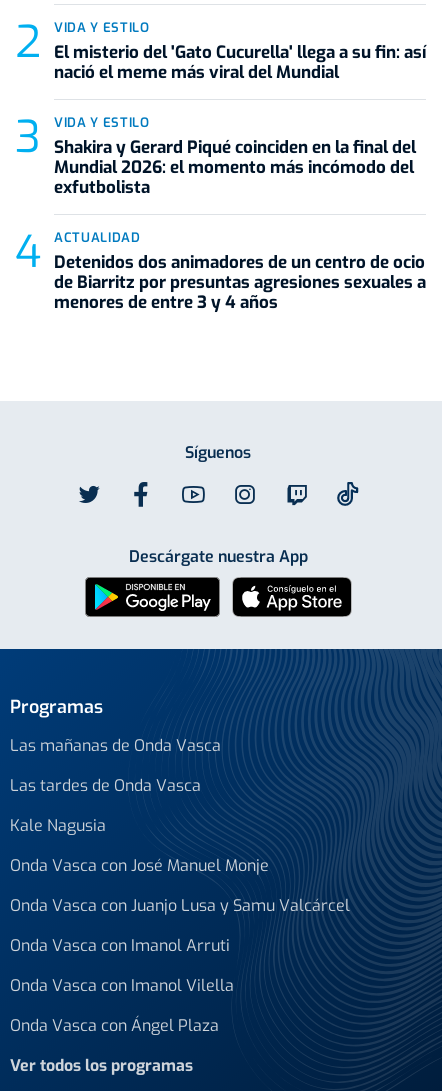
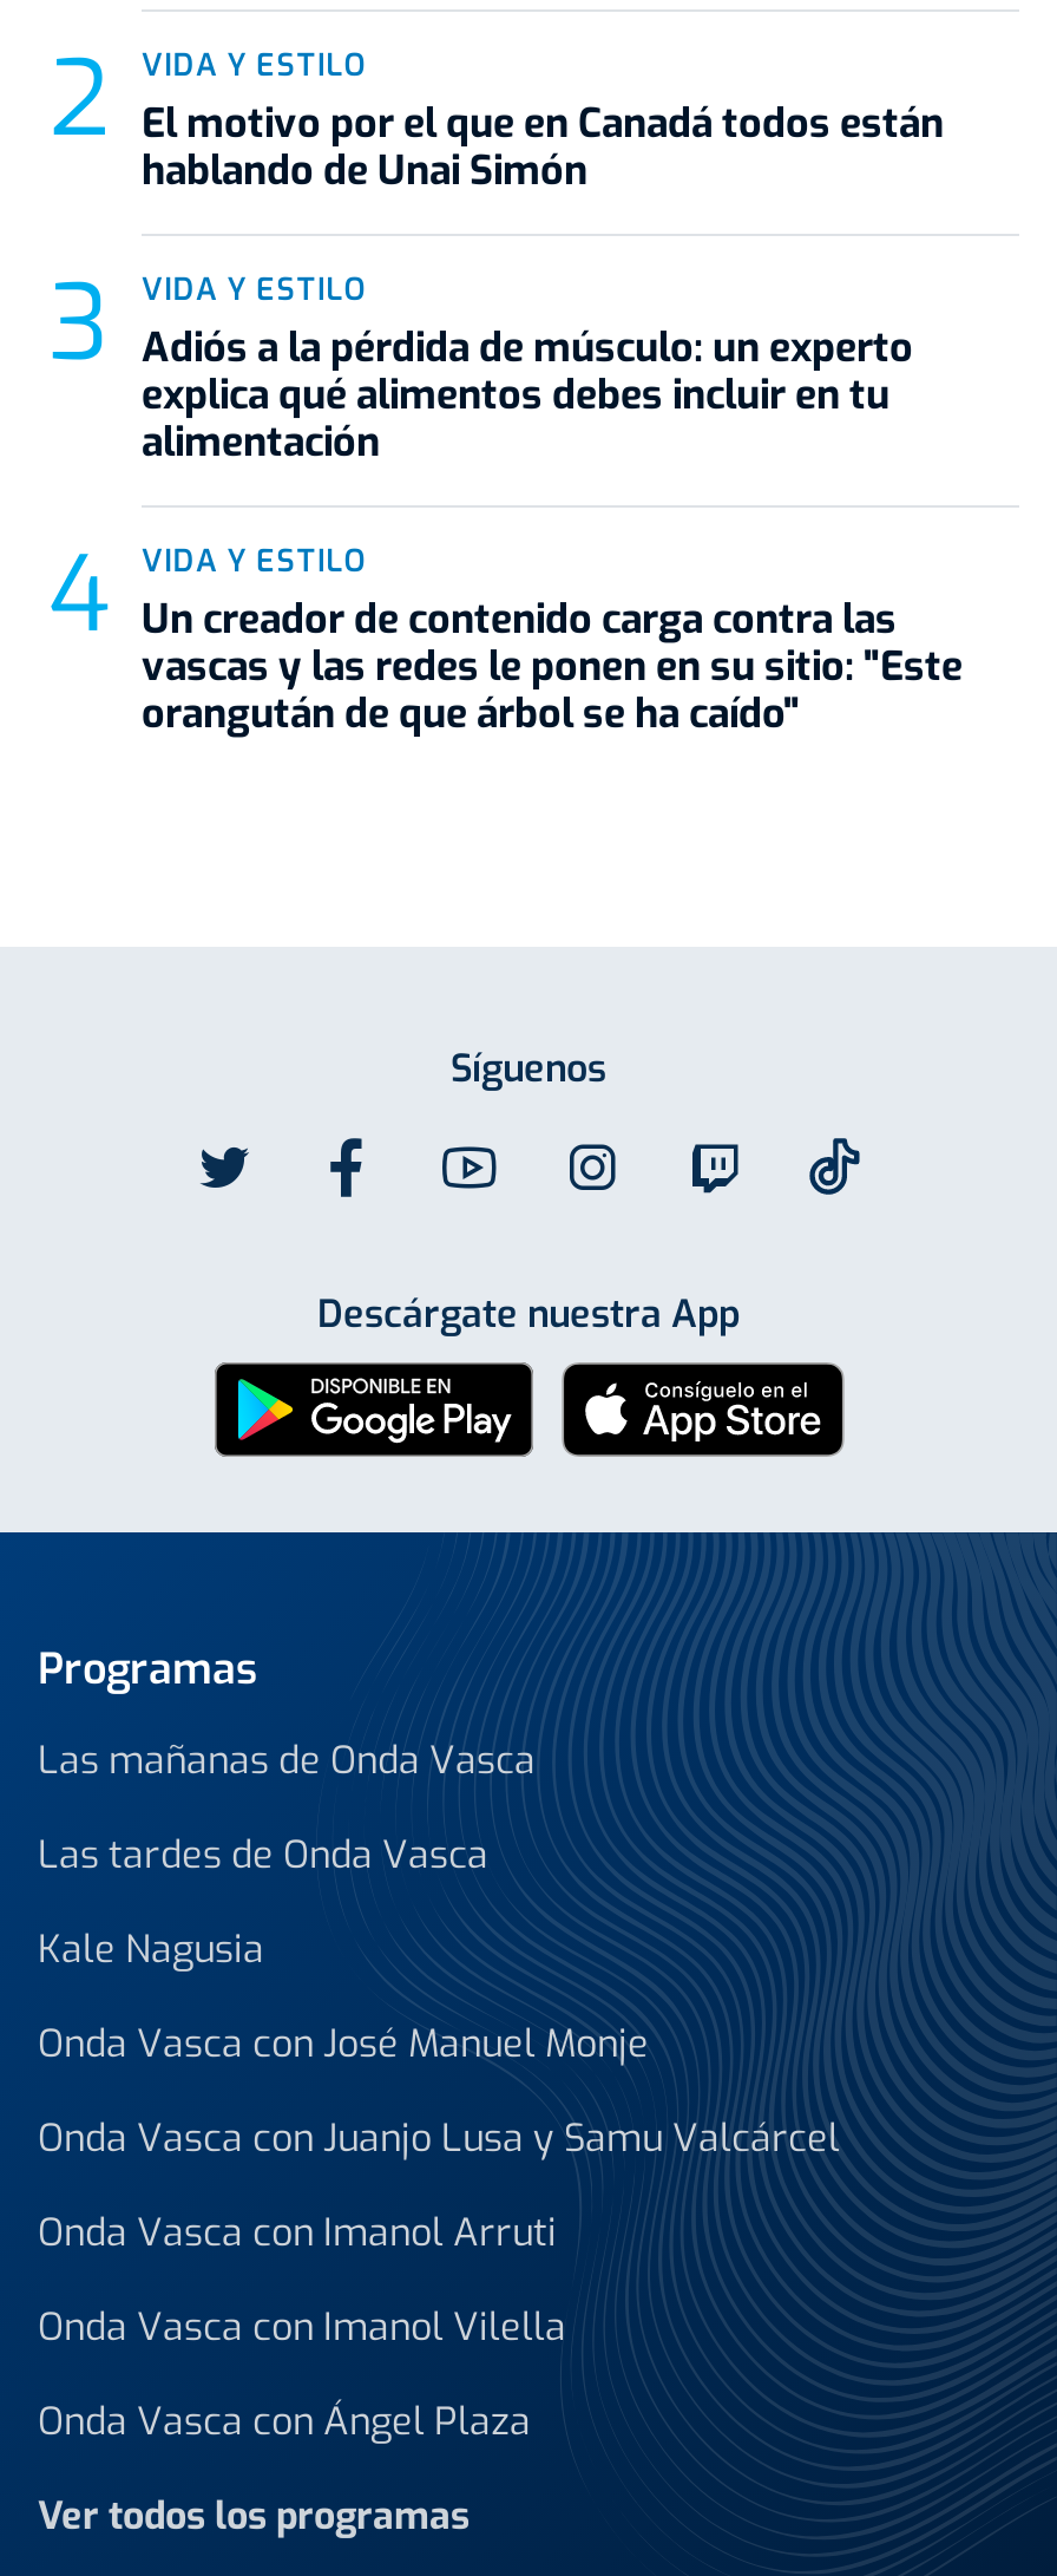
[54,41,426,84] El misterio del 'Gato Cucurella' llega a su fin: así | nació el meme más viral del Mundial -> [142,98,944,199] El motivo por el que en Canadá todos están | hablando de Unai Simón
[54,136,416,199] Shakira y Gerard Piqué coinciden en la final del | Mundial 2026: el momento más incómodo del | exfutbolista -> [142,322,913,471] Adiós a la pérdida de músculo: un experto | explica qué alimentos debes incluir en tu | alimentación
[54,229,426,314] ACTUALIDAD | Detenidos dos animadores de un centro de ocio | de Biarritz por presuntas agresiones sexuales a | menores de entre 3 y 4 años -> [142,541,963,742] VIDA Y ESTILO | Un creador de contenido carga contra las | vascas y las redes le ponen en su sitio: "Este | orangután de que árbol se ha caído"

